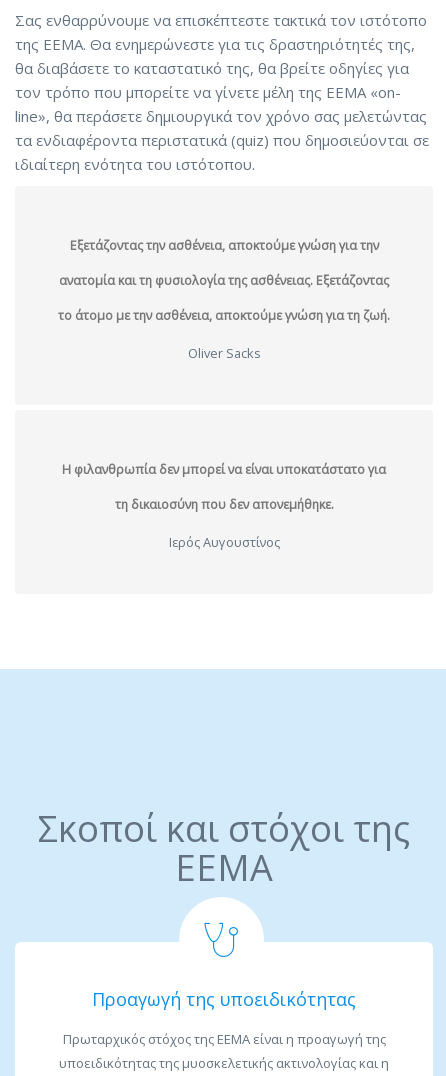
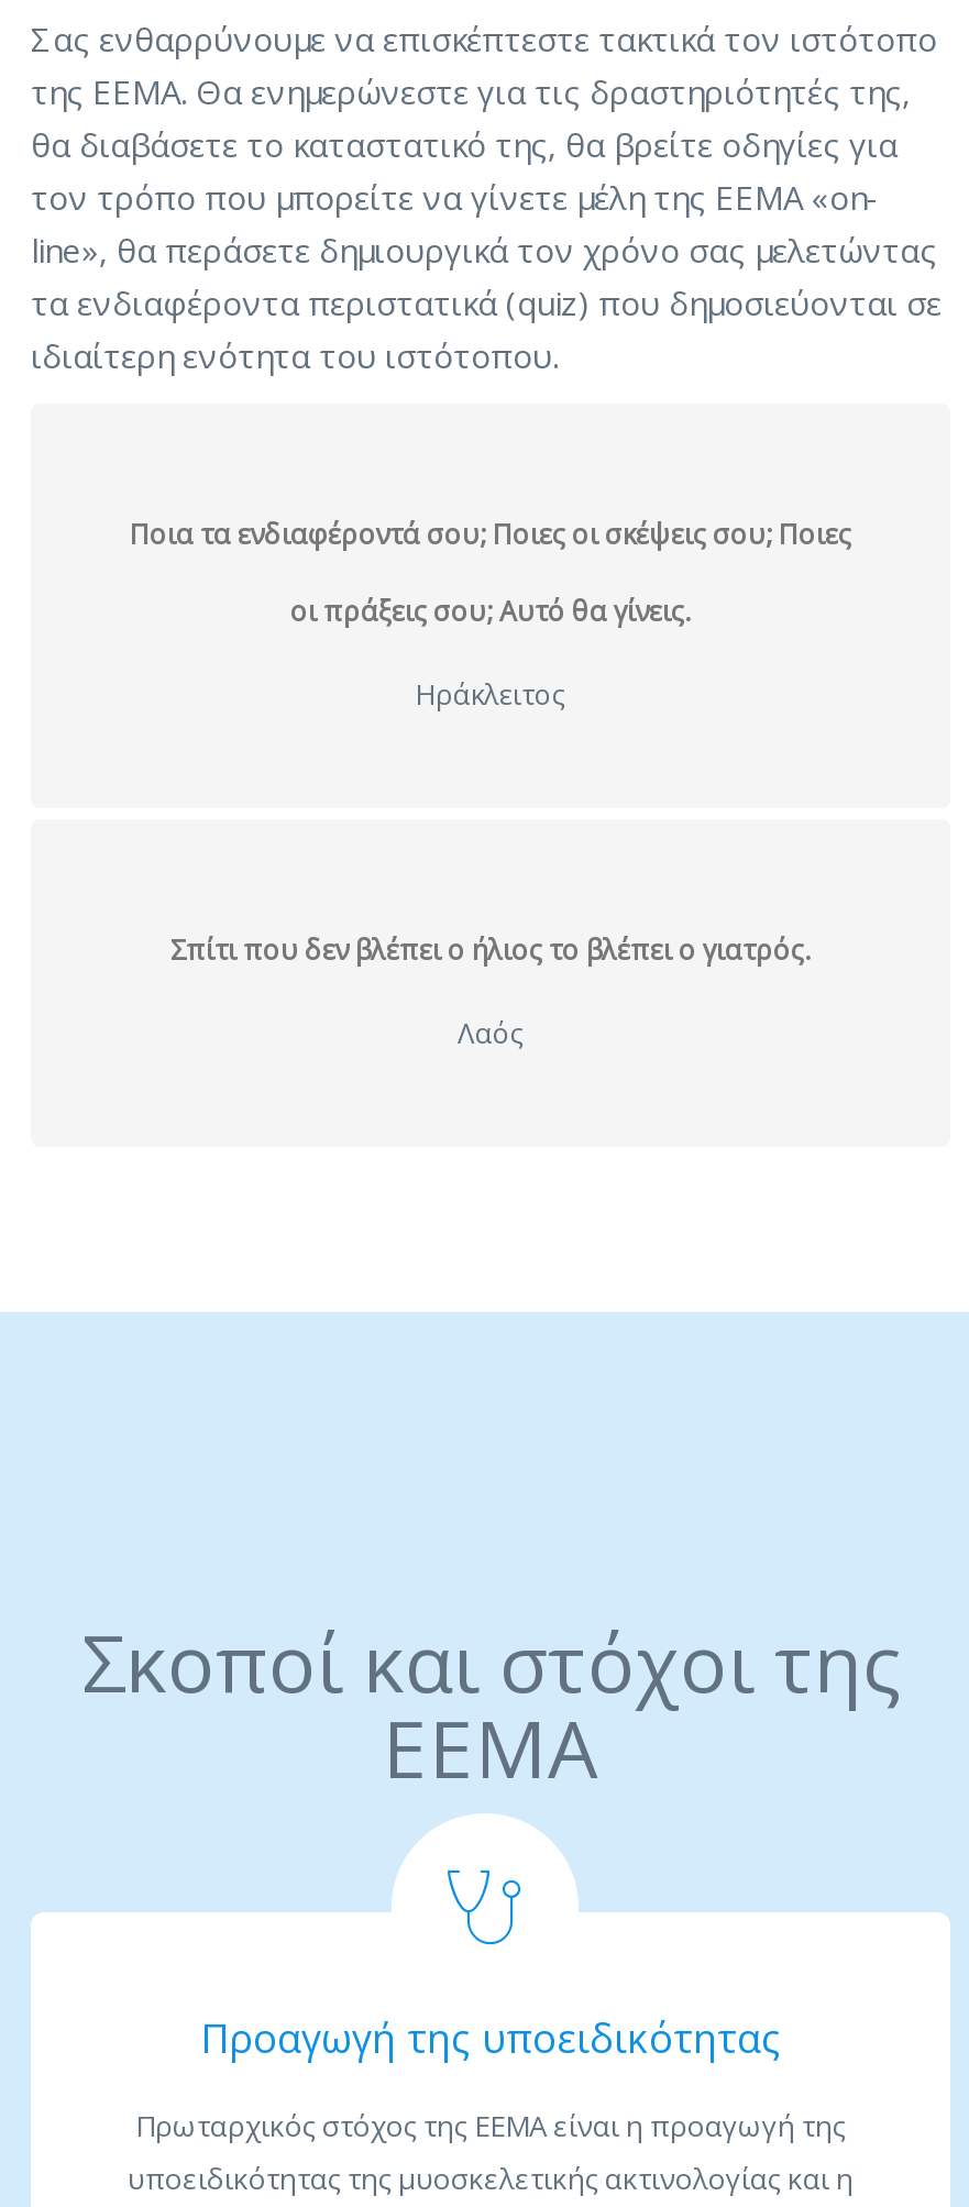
[58,237,390,362] Εξετάζοντας την ασθένεια, αποκτούμε γνώση για την | ανατομία και τη φυσιολογία της ασθένειας. Εξετάζοντας | το άτομο με την ασθένεια, αποκτούμε γνώση για τη ζωή. | Oliver Sacks -> [130,516,851,714] Ποια τα ενδιαφέροντά σου; Ποιες οι σκέψεις σου; Ποιες | οι πράξεις σου; Αυτό θα γίνεις. | Ηράκλειτος
[62,461,386,551] Η φιλανθρωπία δεν μπορεί να είναι υποκατάστατο για | τη δικαιοσύνη που δεν απονεμήθηκε. | Ιερός Αυγουστίνος -> [170,931,811,1052] Σπίτι που δεν βλέπει ο ήλιος το βλέπει ο γιατρός. | Λαός

